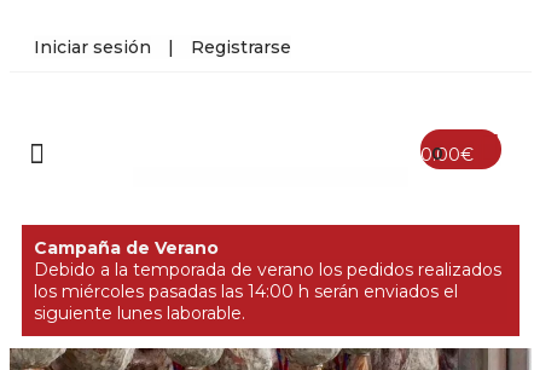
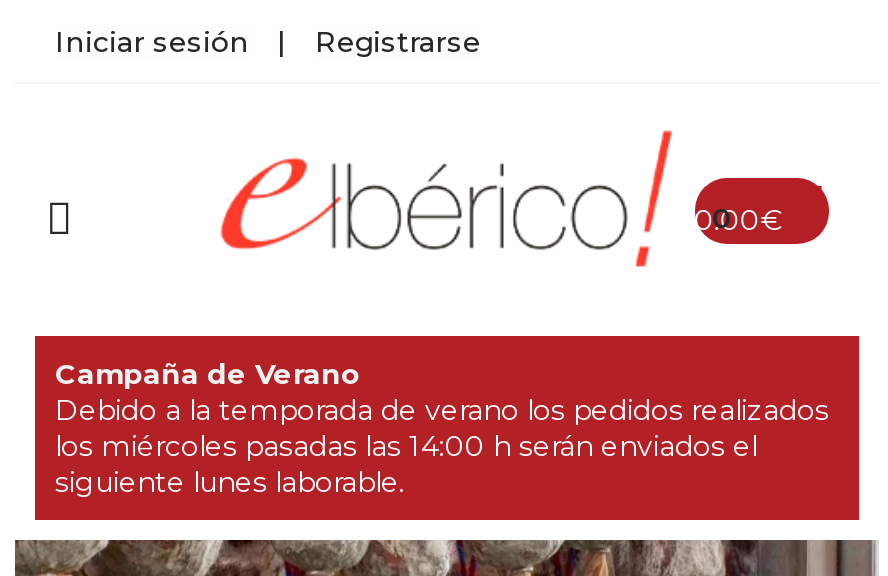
none -> [219,128,673,268] [image]

